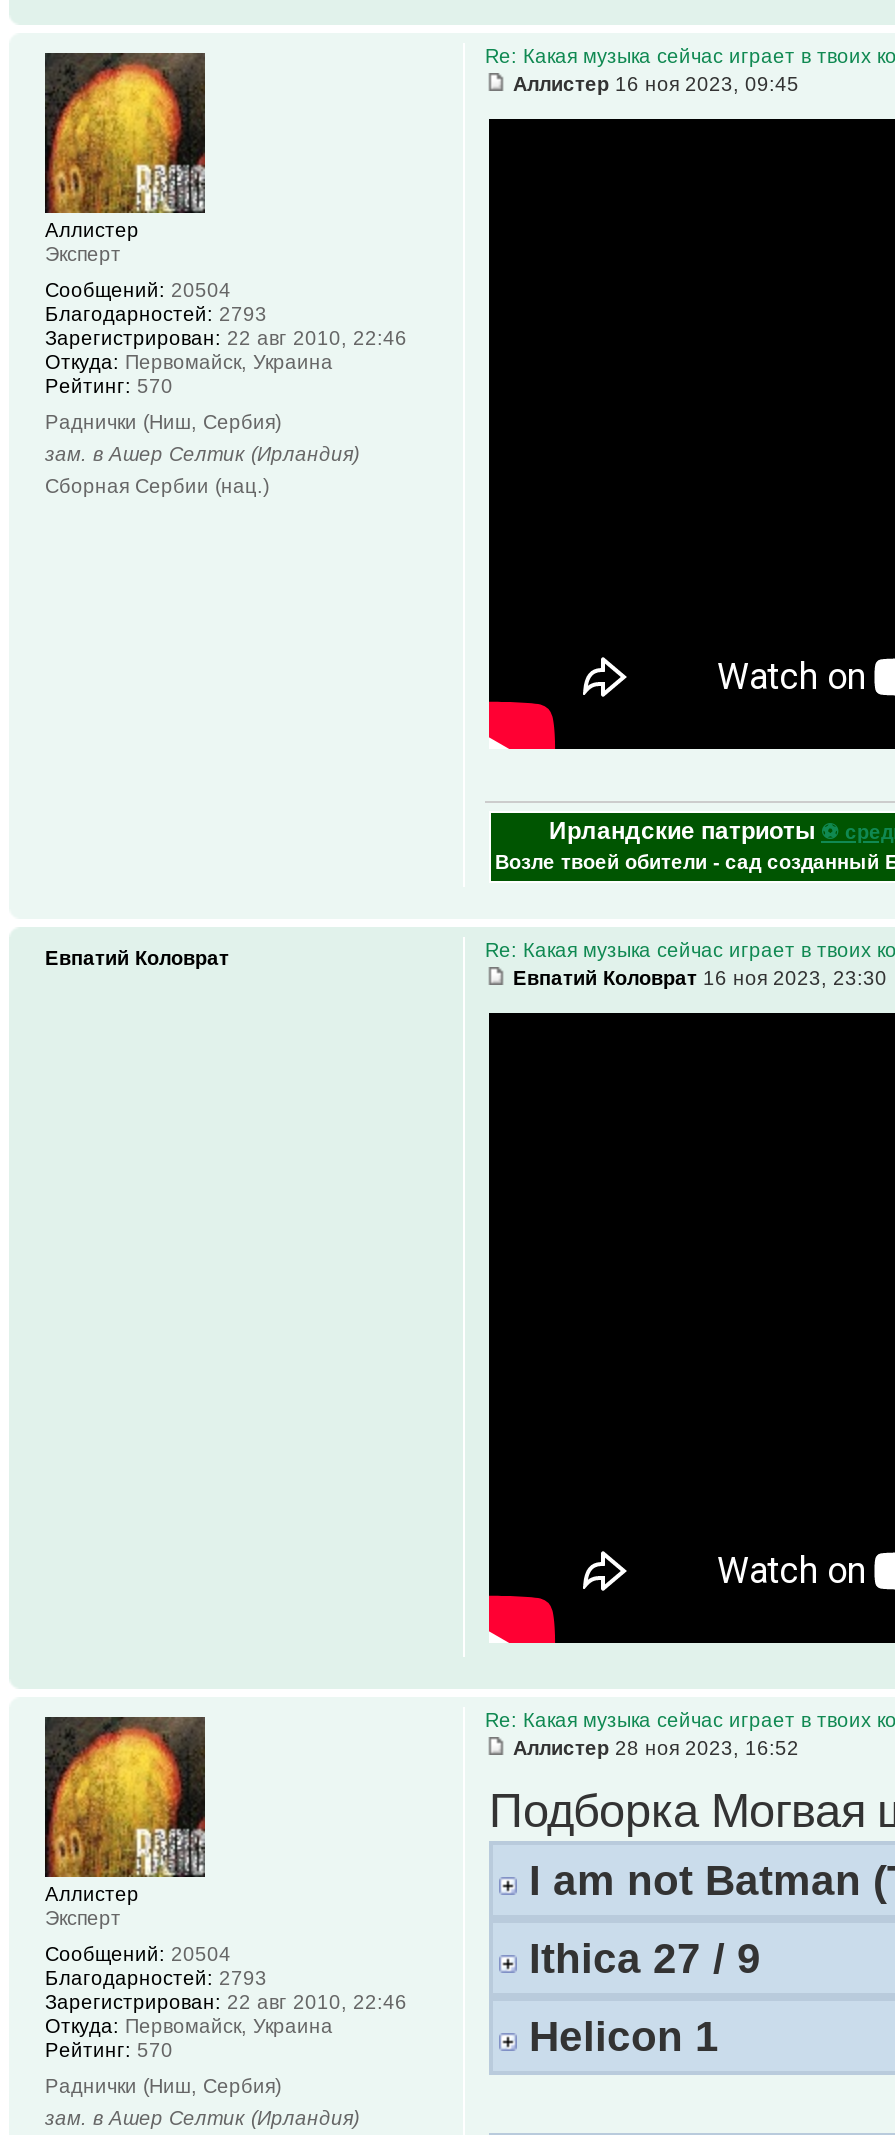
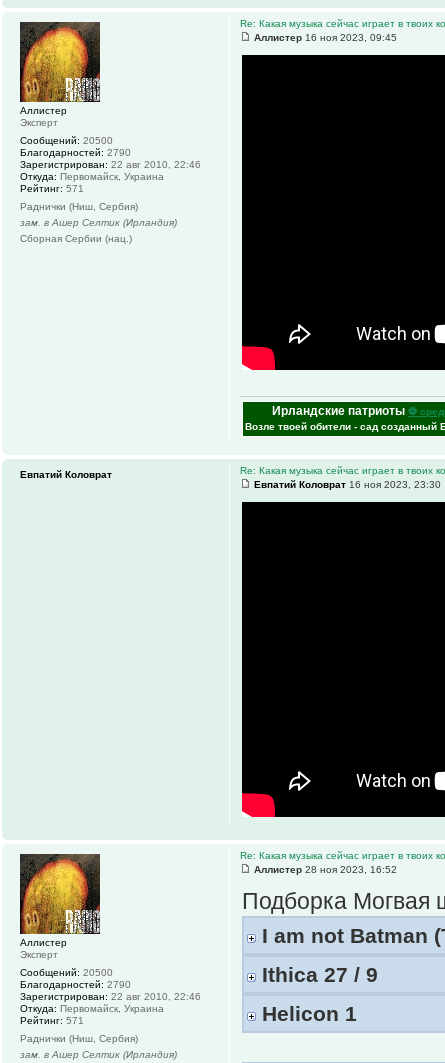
[45,280,231,302] Сообщений: 20504 -> [20,135,113,146] Сообщений: 20500
[45,304,267,326] Благодарностей: 2793 -> [20,147,131,158] Благодарностей: 2790
[45,376,173,398] Рейтинг: 570 -> [20,183,84,194] Рейтинг: 571
[45,1943,231,1965] Сообщений: 20504 -> [20,967,113,978] Сообщений: 20500
[45,1967,267,1989] Благодарностей: 2793 -> [20,979,131,990] Благодарностей: 2790
[45,2039,173,2061] Рейтинг: 570 -> [20,1015,84,1026] Рейтинг: 571

